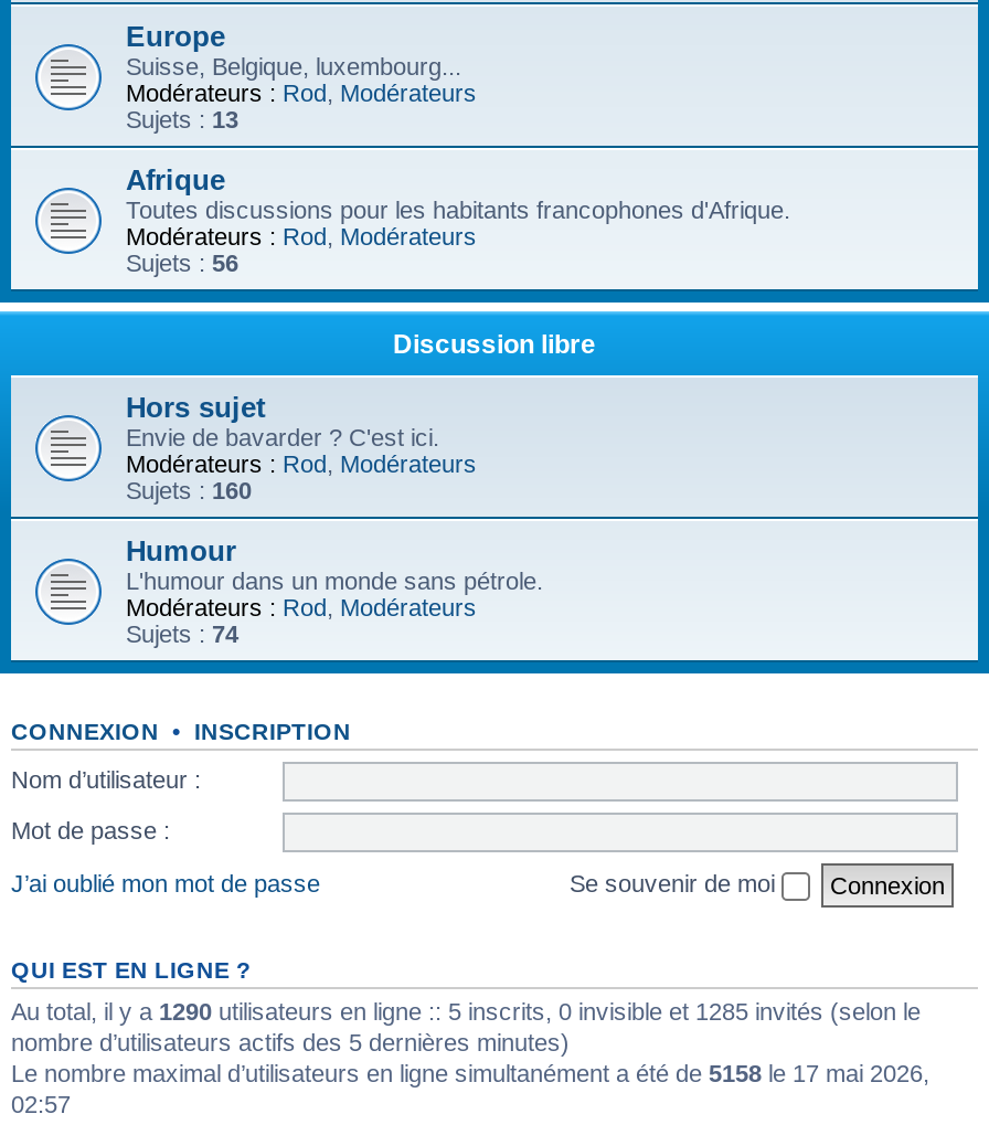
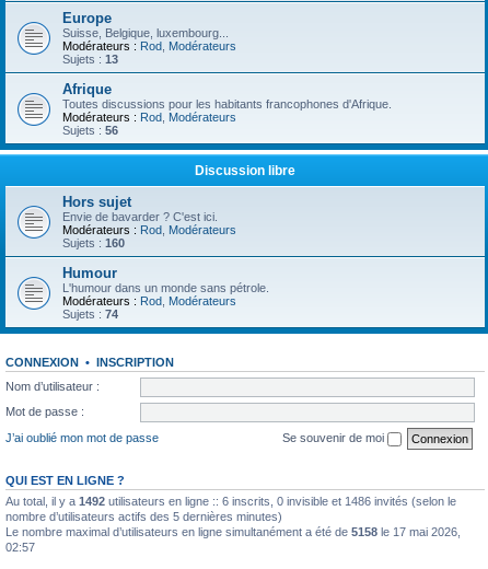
[11,997,921,1023] Au total, il y a 1290 utilisateurs en ligne :: 5 inscrits, 0 invisible et 1285 invités (selon le -> [5,494,456,507] Au total, il y a 1492 utilisateurs en ligne :: 6 inscrits, 0 invisible et 1486 invités (selon le

